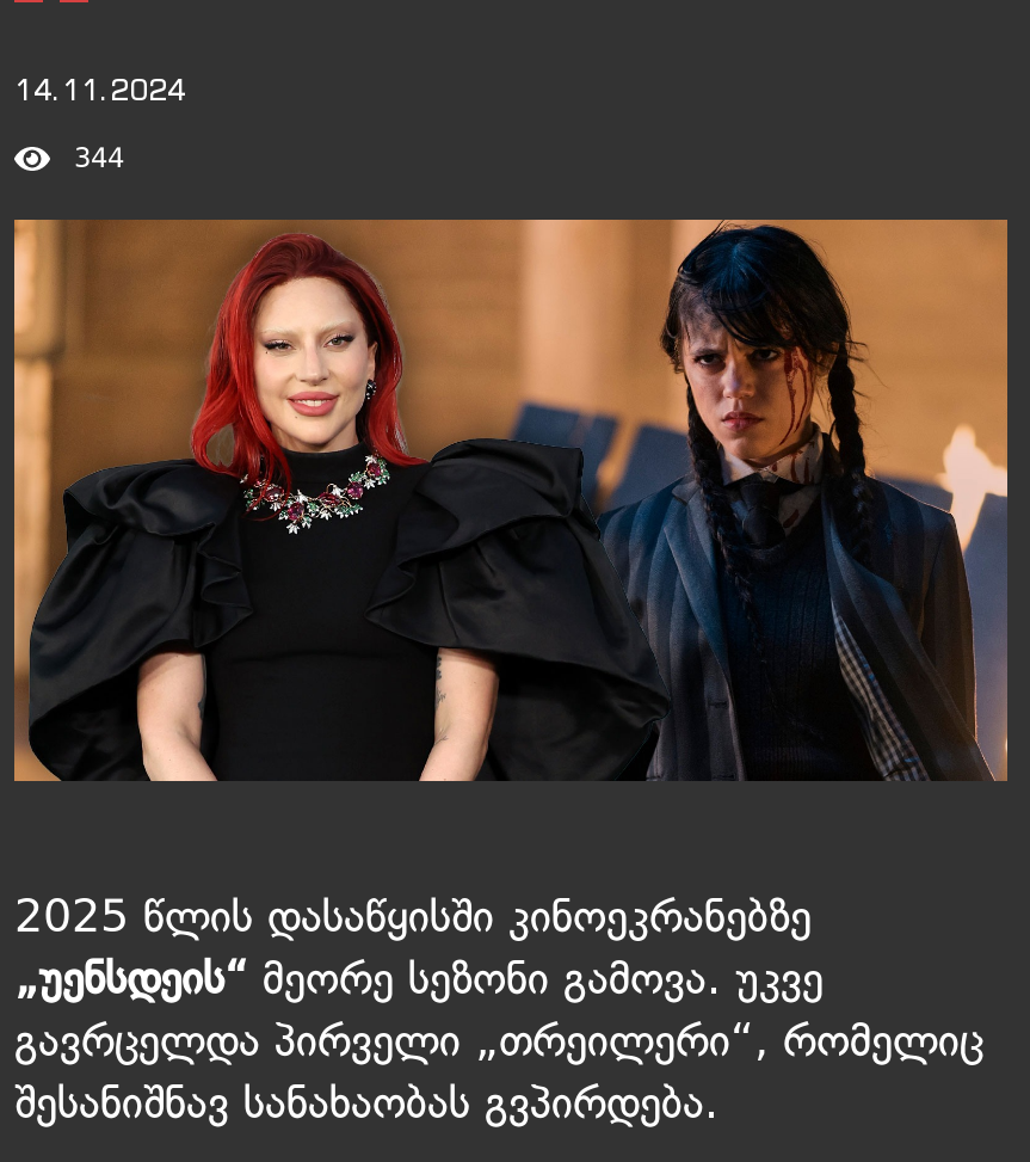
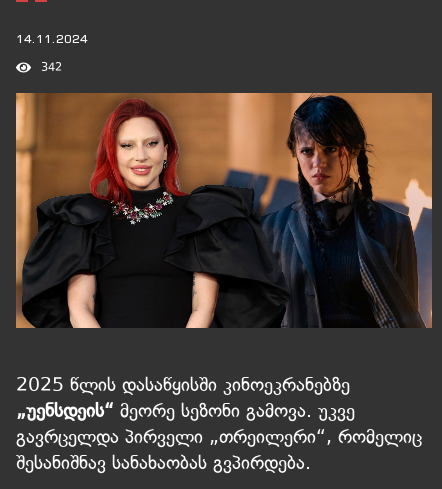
[74,142,124,175] 344 -> [41,60,62,74] 342

